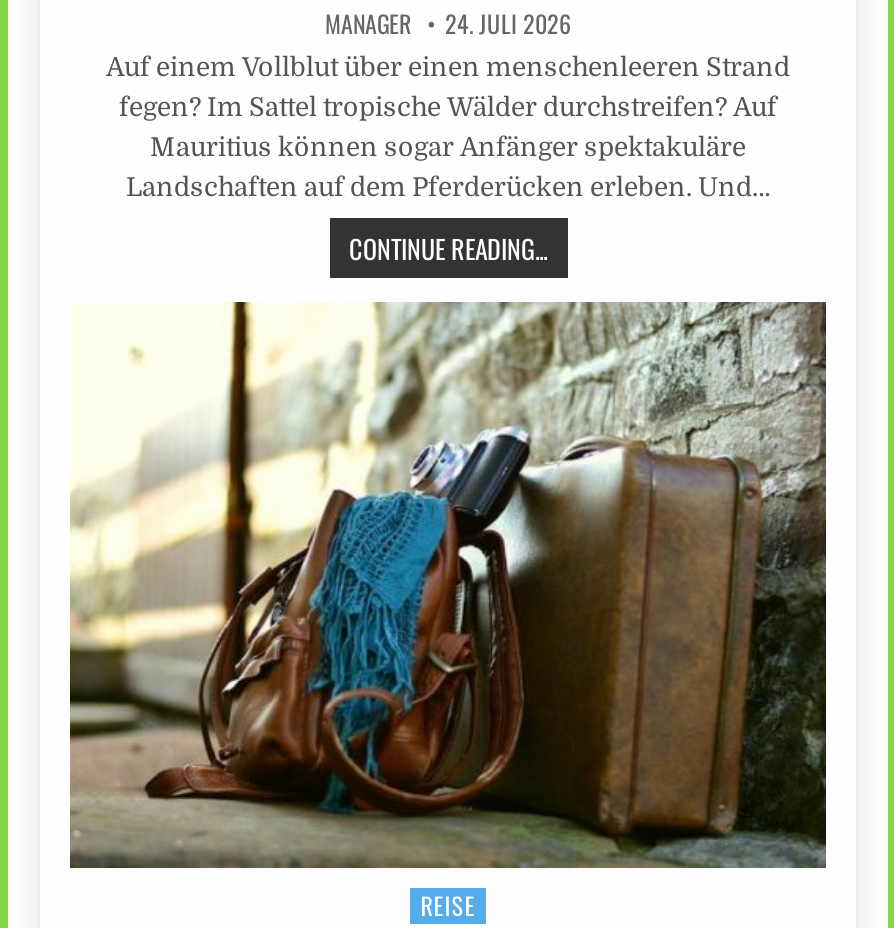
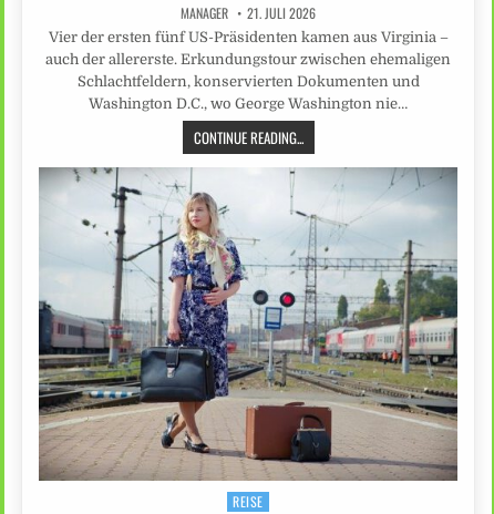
[106,6,790,202] 24. JULI 2026 | Auf einem Vollblut über einen menschenleeren Strand | fegen? Im Sattel tropische Wälder durchstreifen? Auf | Mauritius können sogar Anfänger spektakuläre | Landschaften auf dem Pferderücken erleben. Und… -> [45,3,451,112] 21. JULI 2026 | Vier der ersten fünf US-Präsidenten kamen aus Virginia – | auch der allererste. Erkundungstour zwischen ehemaligen | Schlachtfeldern, konservierten Dokumenten und | Washington D.C., wo George Washington nie…
[68,300,828,868] [image] -> [38,166,459,481] [image]

